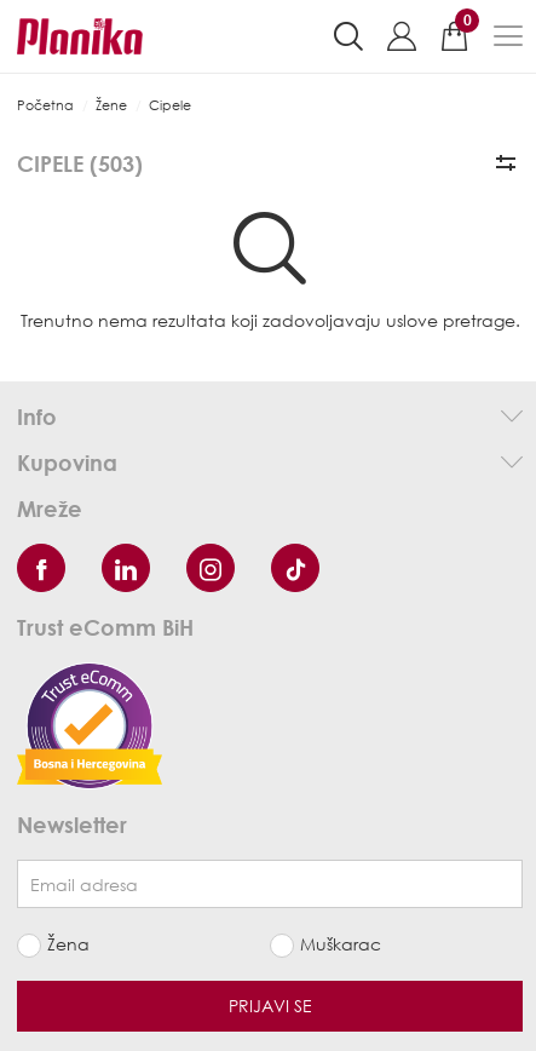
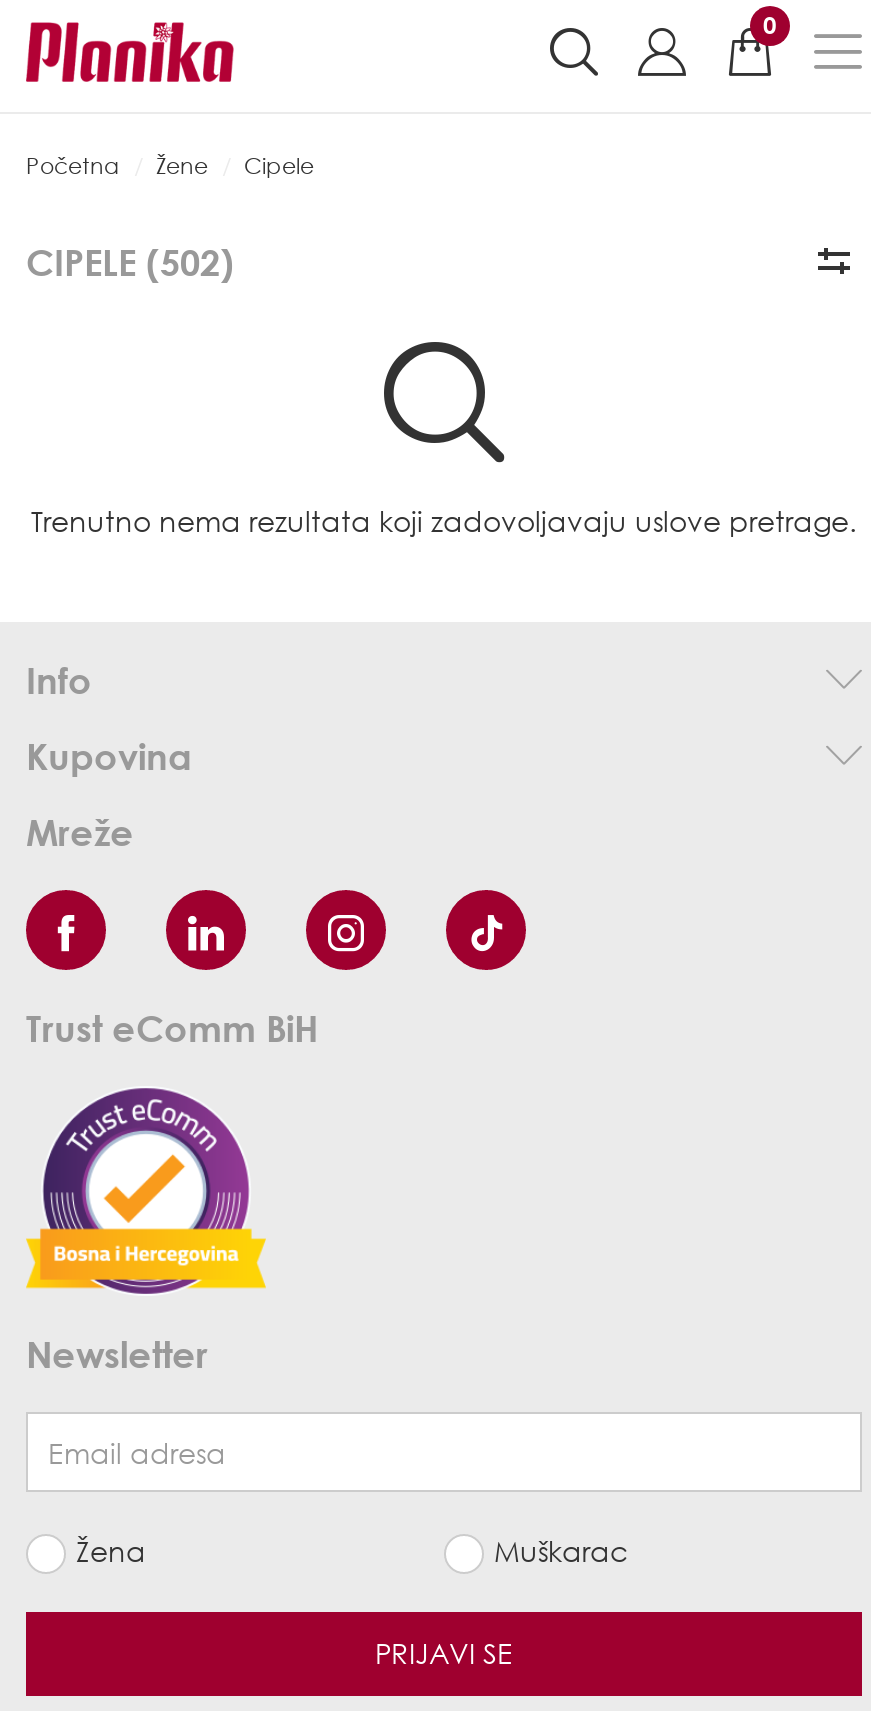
[17,150,143,177] CIPELE (503) -> [26,240,234,284] CIPELE (502)

